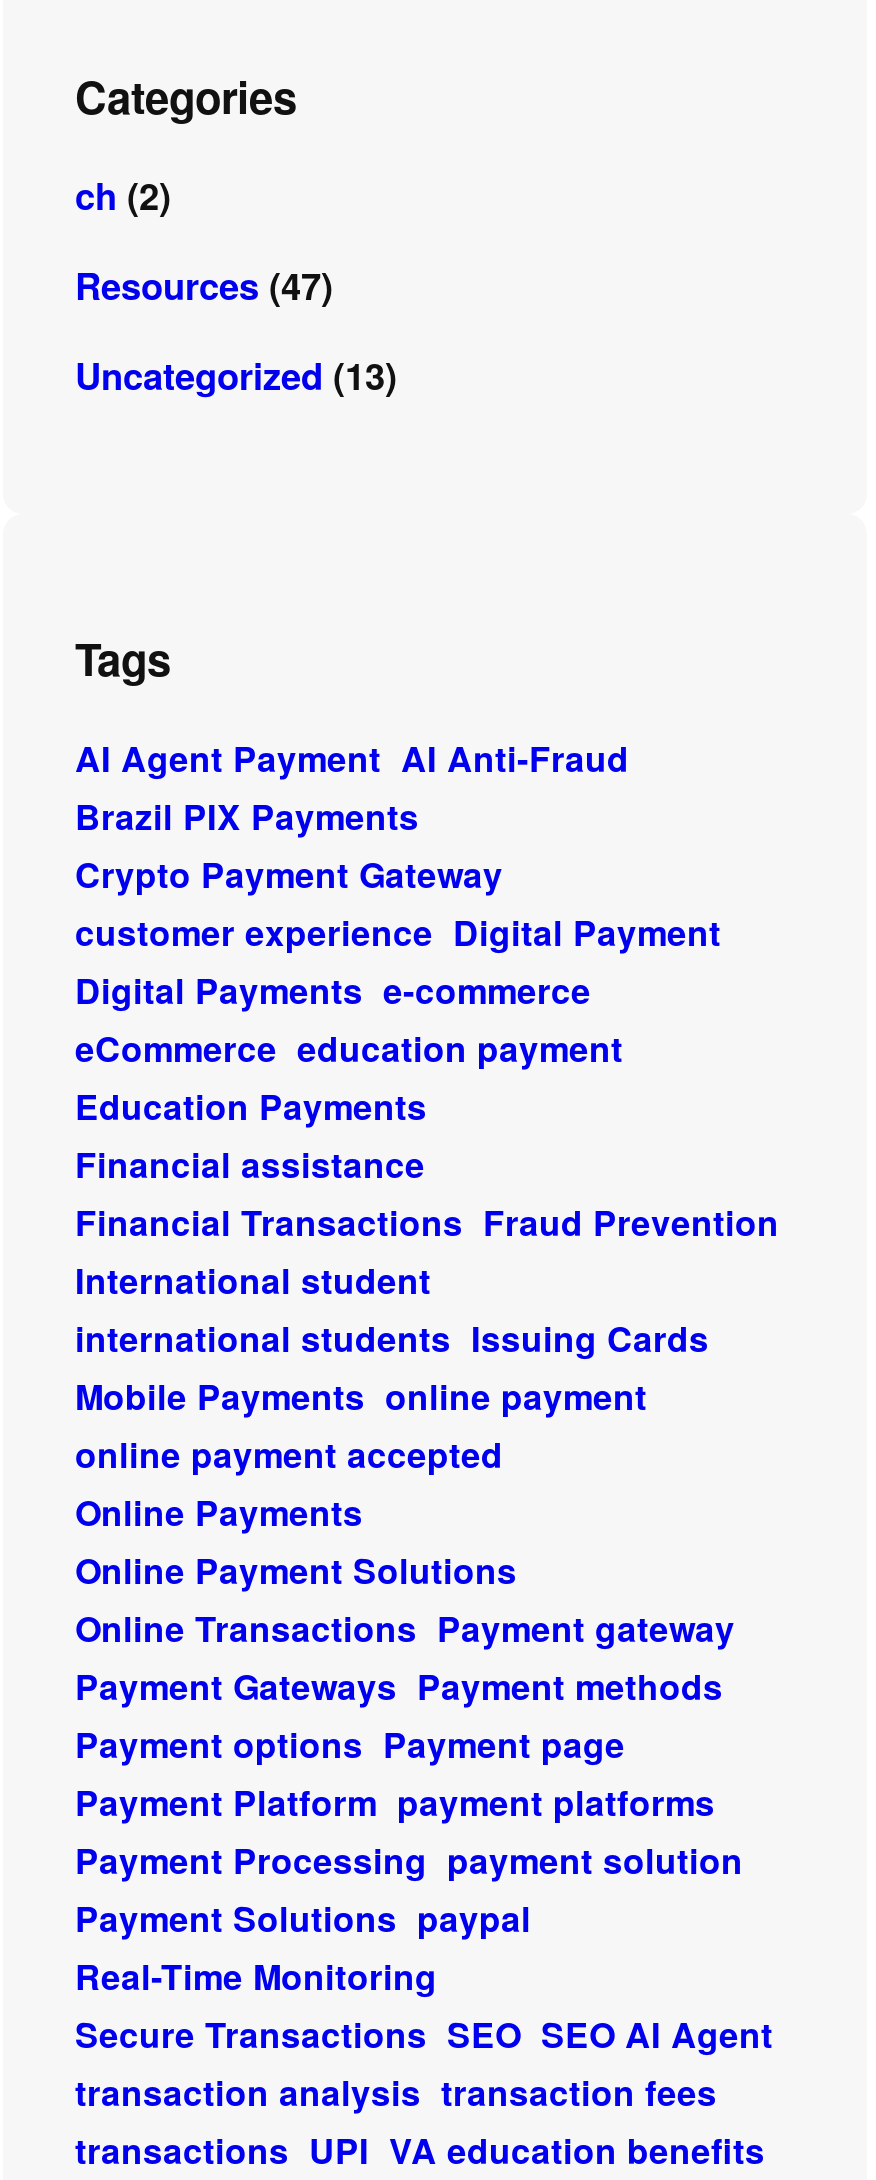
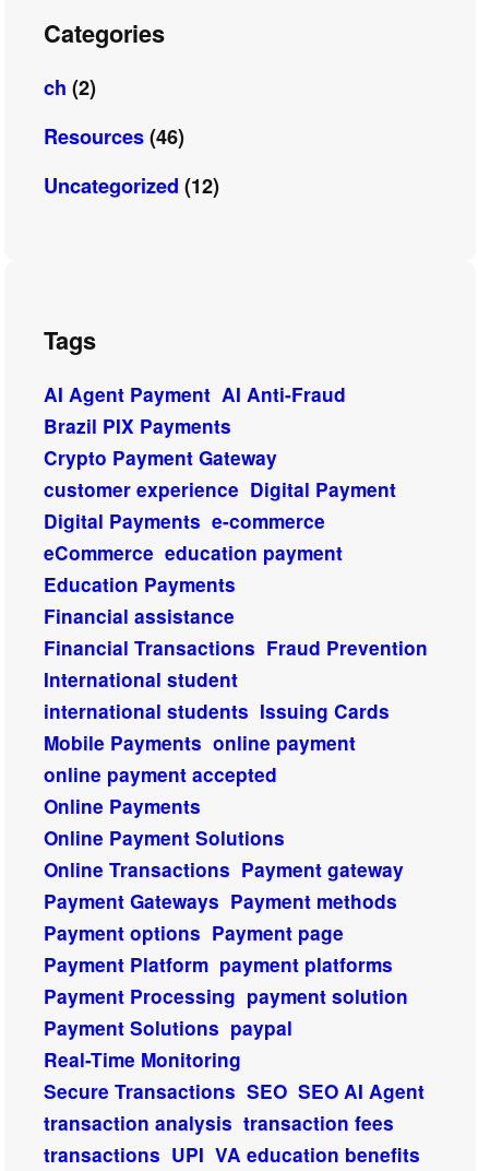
[75,260,333,312] Resources (47) -> [44,122,184,151] Resources (46)
[75,350,397,402] Uncategorized (13) -> [44,171,219,200] Uncategorized (12)

